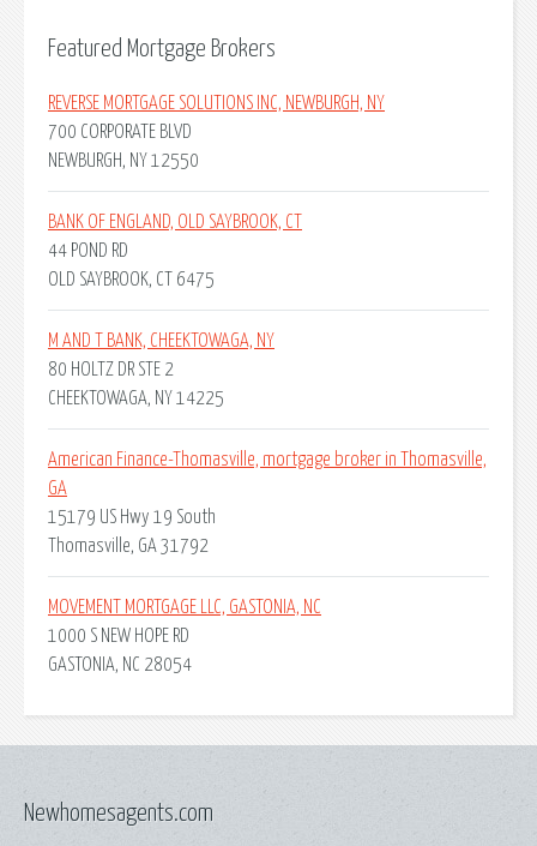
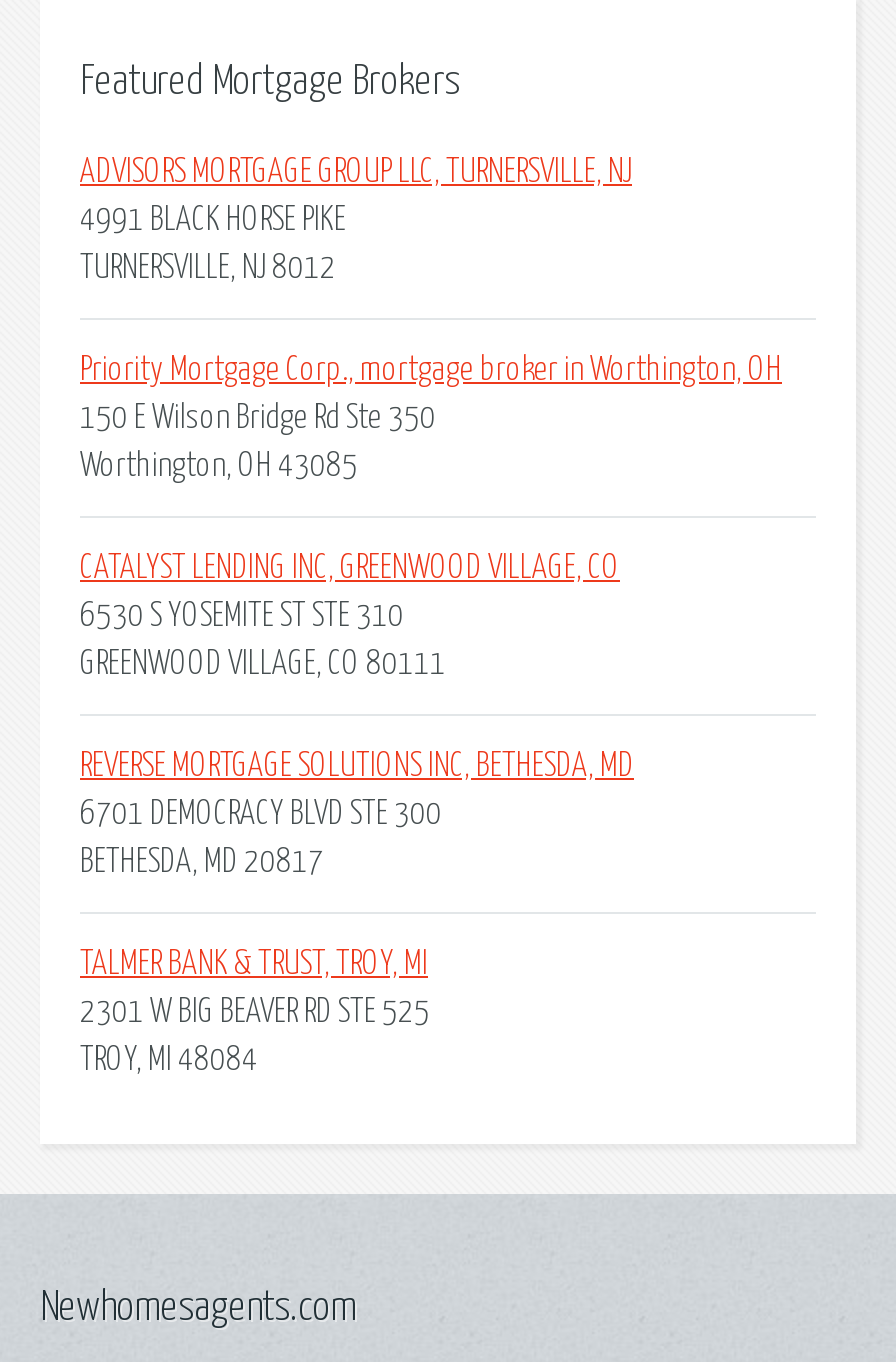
[48,94,487,675] REVERSE MORTGAGE SOLUTIONS INC, NEWBURGH, NY | 700 CORPORATE BLVD | NEWBURGH, NY 12550 | BANK OF ENGLAND, OLD SAYBROOK, CT | 44 POND RD | OLD SAYBROOK, CT 6475 | M AND T BANK, CHEEKTOWAGA, NY | 80 HOLTZ DR STE 2 | CHEEKTOWAGA, NY 14225 | American Finance-Thomasville, mortgage broker in Thomasville, | GA | 15179 US Hwy 19 South | Thomasville, GA 31792 | MOVEMENT MORTGAGE LLC, GASTONIA, NC | 1000 S NEW HOPE RD | GASTONIA, NC 28054 -> [80,156,782,1076] ADVISORS MORTGAGE GROUP LLC, TURNERSVILLE, NJ | 4991 BLACK HORSE PIKE | TURNERSVILLE, NJ 8012 | Priority Mortgage Corp., mortgage broker in Worthington, OH | 150 E Wilson Bridge Rd Ste 350 | Worthington, OH 43085 | CATALYST LENDING INC, GREENWOOD VILLAGE, CO | 6530 S YOSEMITE ST STE 310 | GREENWOOD VILLAGE, CO 80111 | REVERSE MORTGAGE SOLUTIONS INC, BETHESDA, MD | 6701 DEMOCRACY BLVD STE 300 | BETHESDA, MD 20817 | TALMER BANK & TRUST, TROY, MI | 2301 W BIG BEAVER RD STE 525 | TROY, MI 48084

